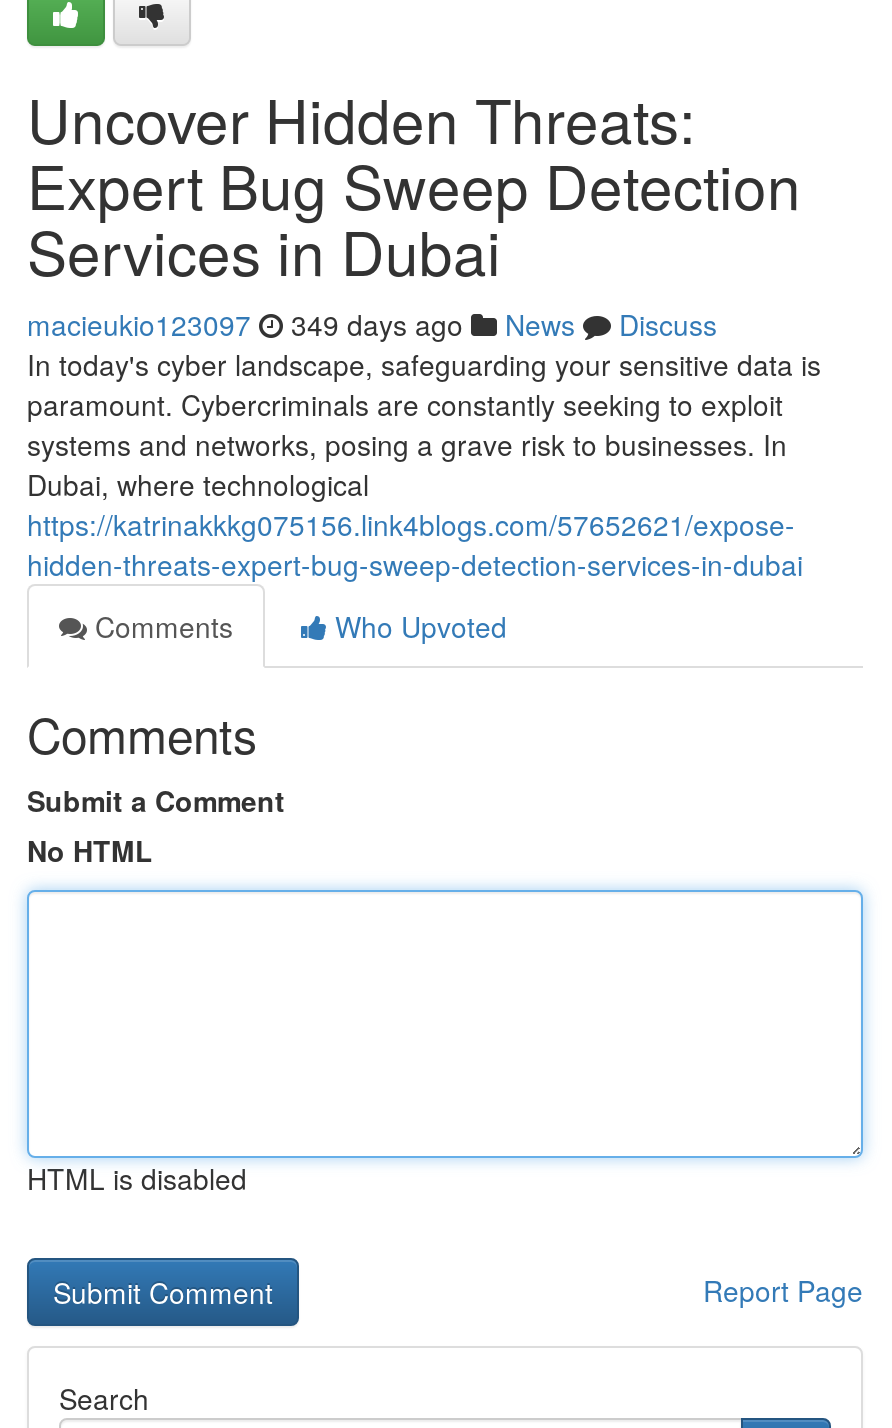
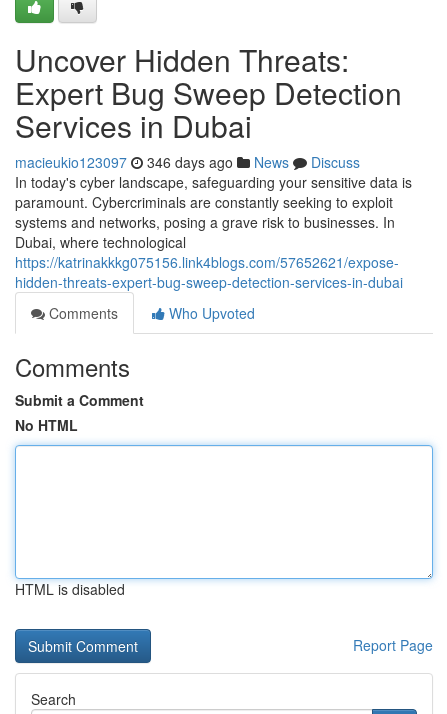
[27,304,717,344] macieukio123097 349 days ago News Discuss -> [15,152,360,172] macieukio123097 346 days ago News Discuss

